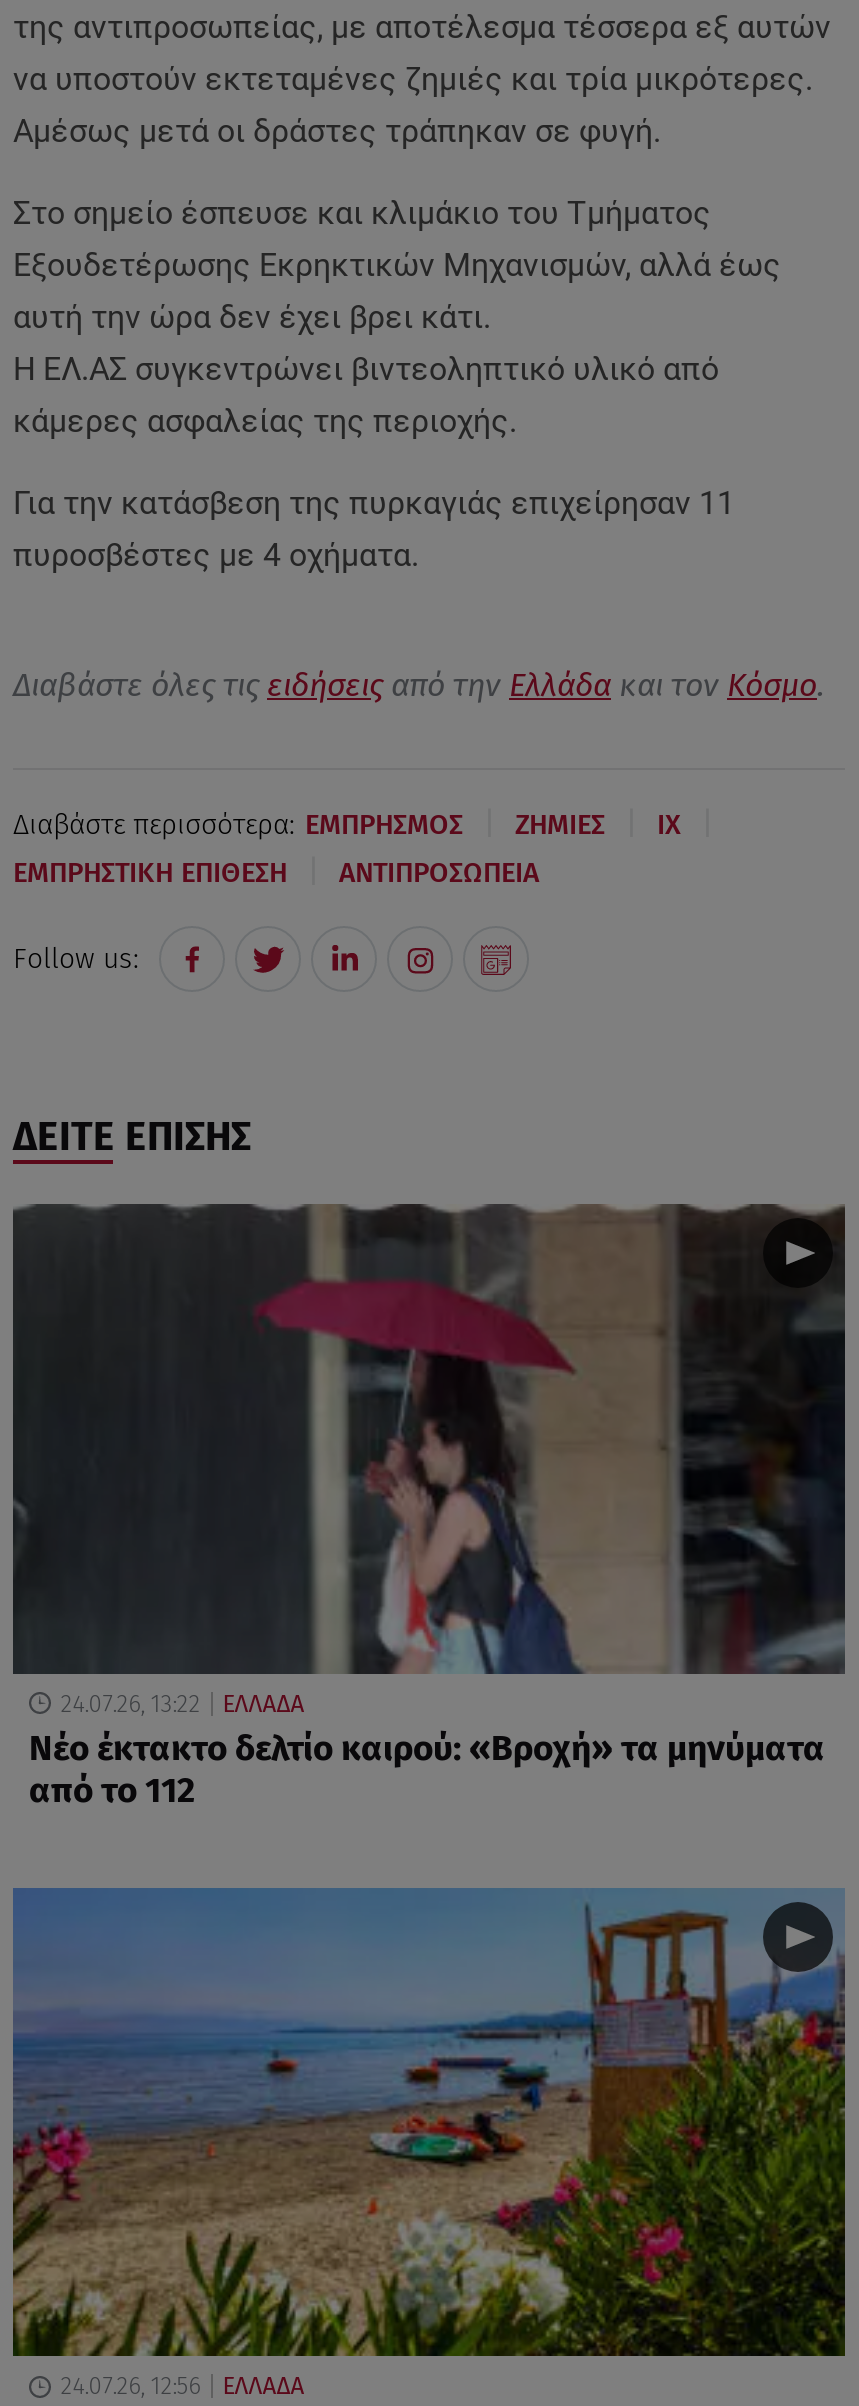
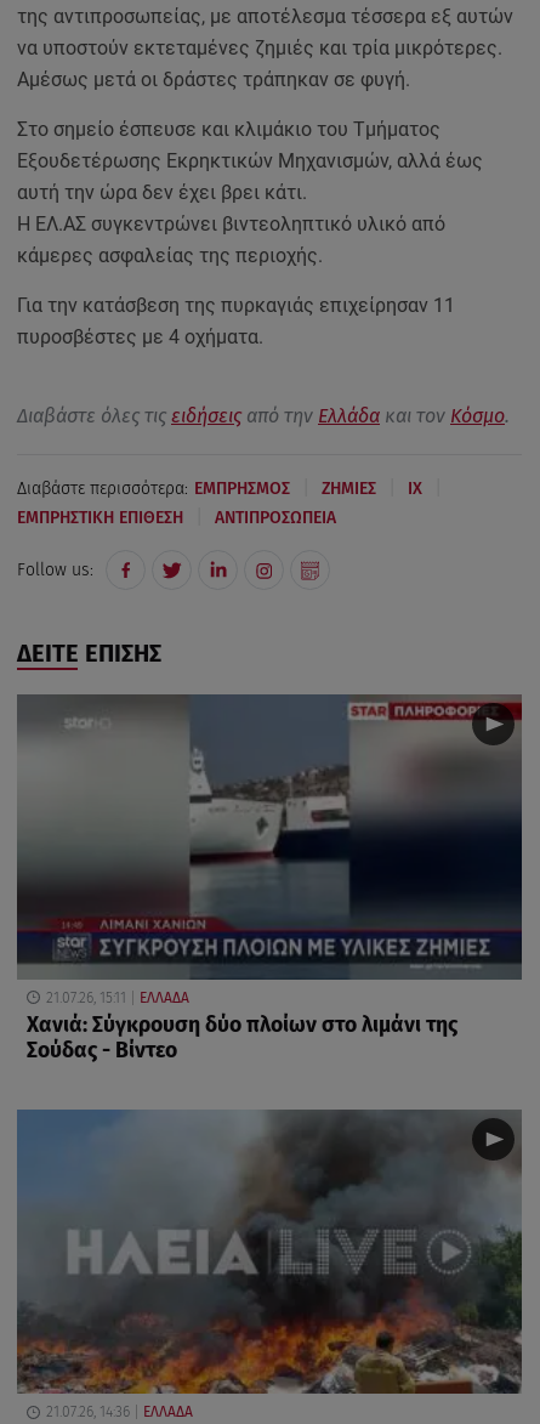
[11,1202,845,1717] [image] | 24.07.26, 13:22 ΕΛΛΑΔΑ -> [17,693,523,1006] [image] | 21.07.26, 15:11 ΕΛΛΑΔΑ
[29,1727,825,1811] Νέο έκτακτο δελτίο καιρού: «Βροχή» τα μηνύματα | από το 112 -> [27,1012,457,1063] Χανιά: Σύγκρουση δύο πλοίων στο λιμάνι της | Σούδας - Βίντεο
[11,1886,847,2400] [image] | 24.07.26, 12:56 ΕΛΛΑΔΑ -> [16,1108,523,1420] [image] | 21.07.26, 14:36 ΕΛΛΑΔΑ

